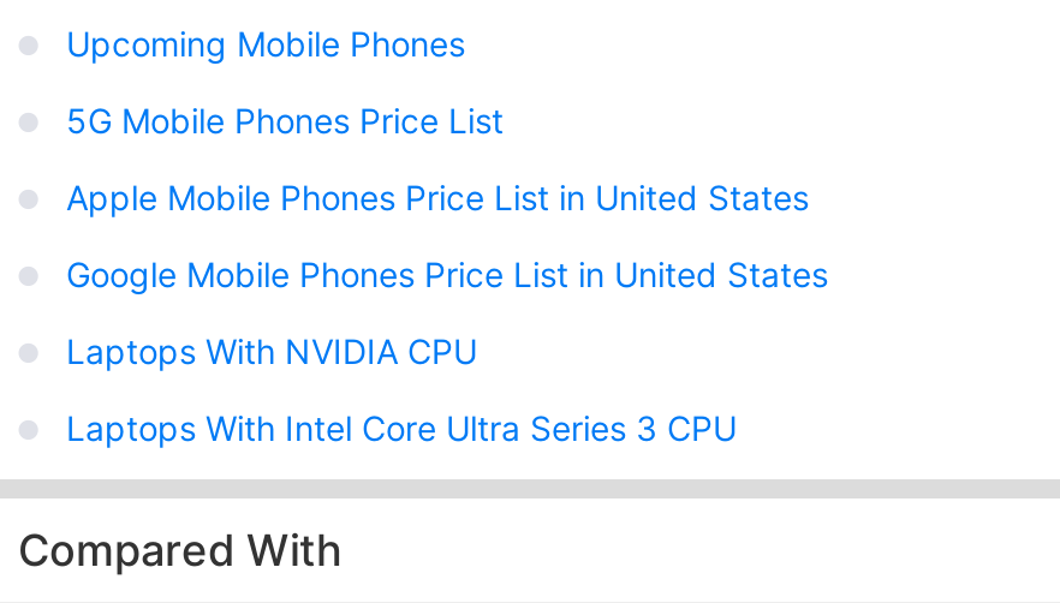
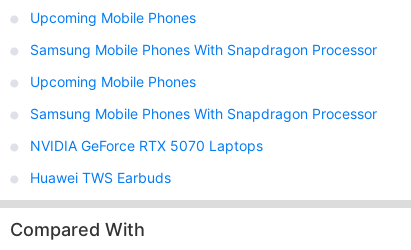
[66,99,504,140] 5G Mobile Phones Price List -> [30,41,377,58] Samsung Mobile Phones With Snapdragon Processor
[66,176,809,217] Apple Mobile Phones Price List in United States -> [30,73,196,90] Upcoming Mobile Phones
[66,253,828,294] Google Mobile Phones Price List in United States -> [30,105,377,122] Samsung Mobile Phones With Snapdragon Processor
[66,330,477,371] Laptops With NVIDIA CPU -> [30,137,263,154] NVIDIA GeForce RTX 5070 Laptops
[66,407,737,448] Laptops With Intel Core Ultra Series 3 CPU -> [30,169,171,186] Huawei TWS Earbuds

